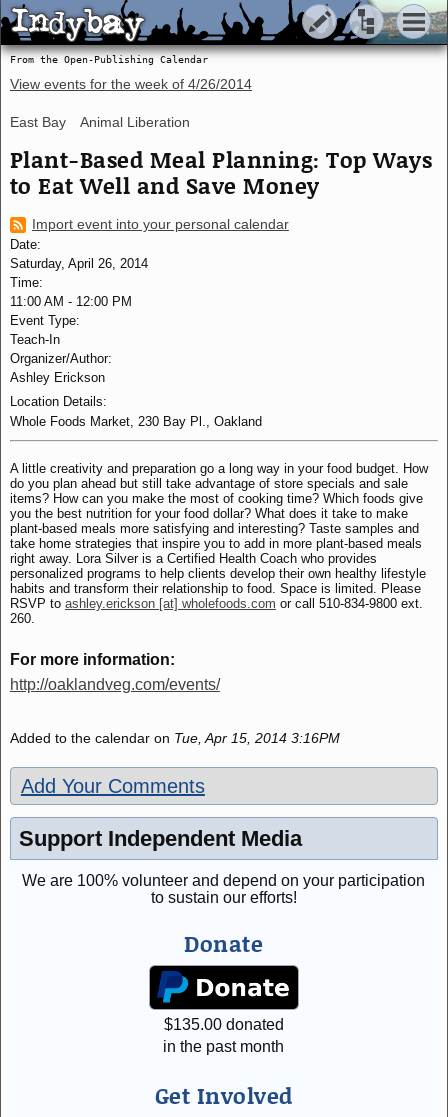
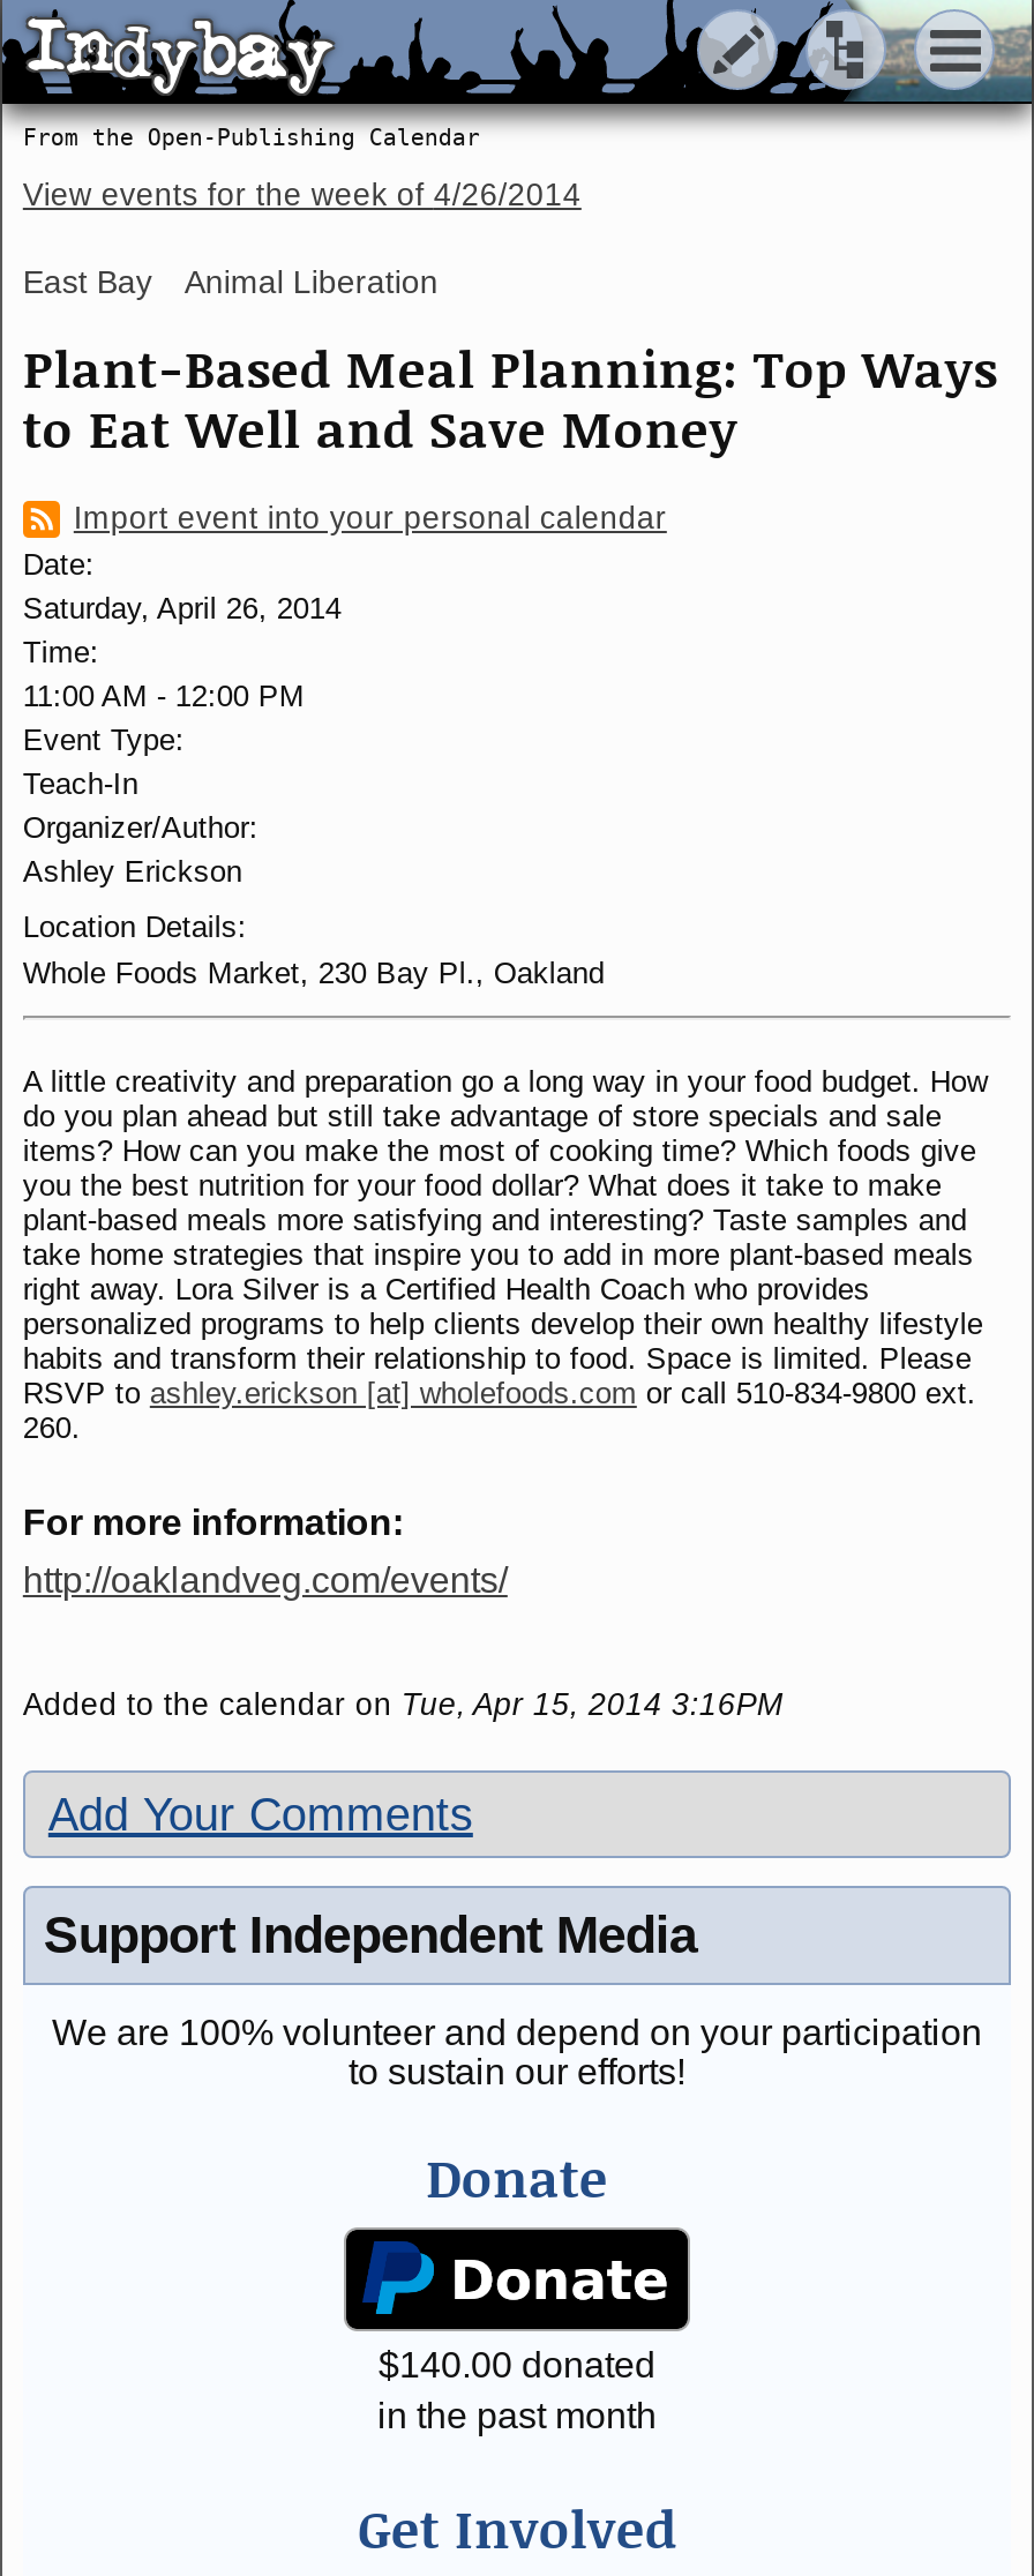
[164,1016,284,1033] $135.00 donated -> [379,2344,655,2384] $140.00 donated

